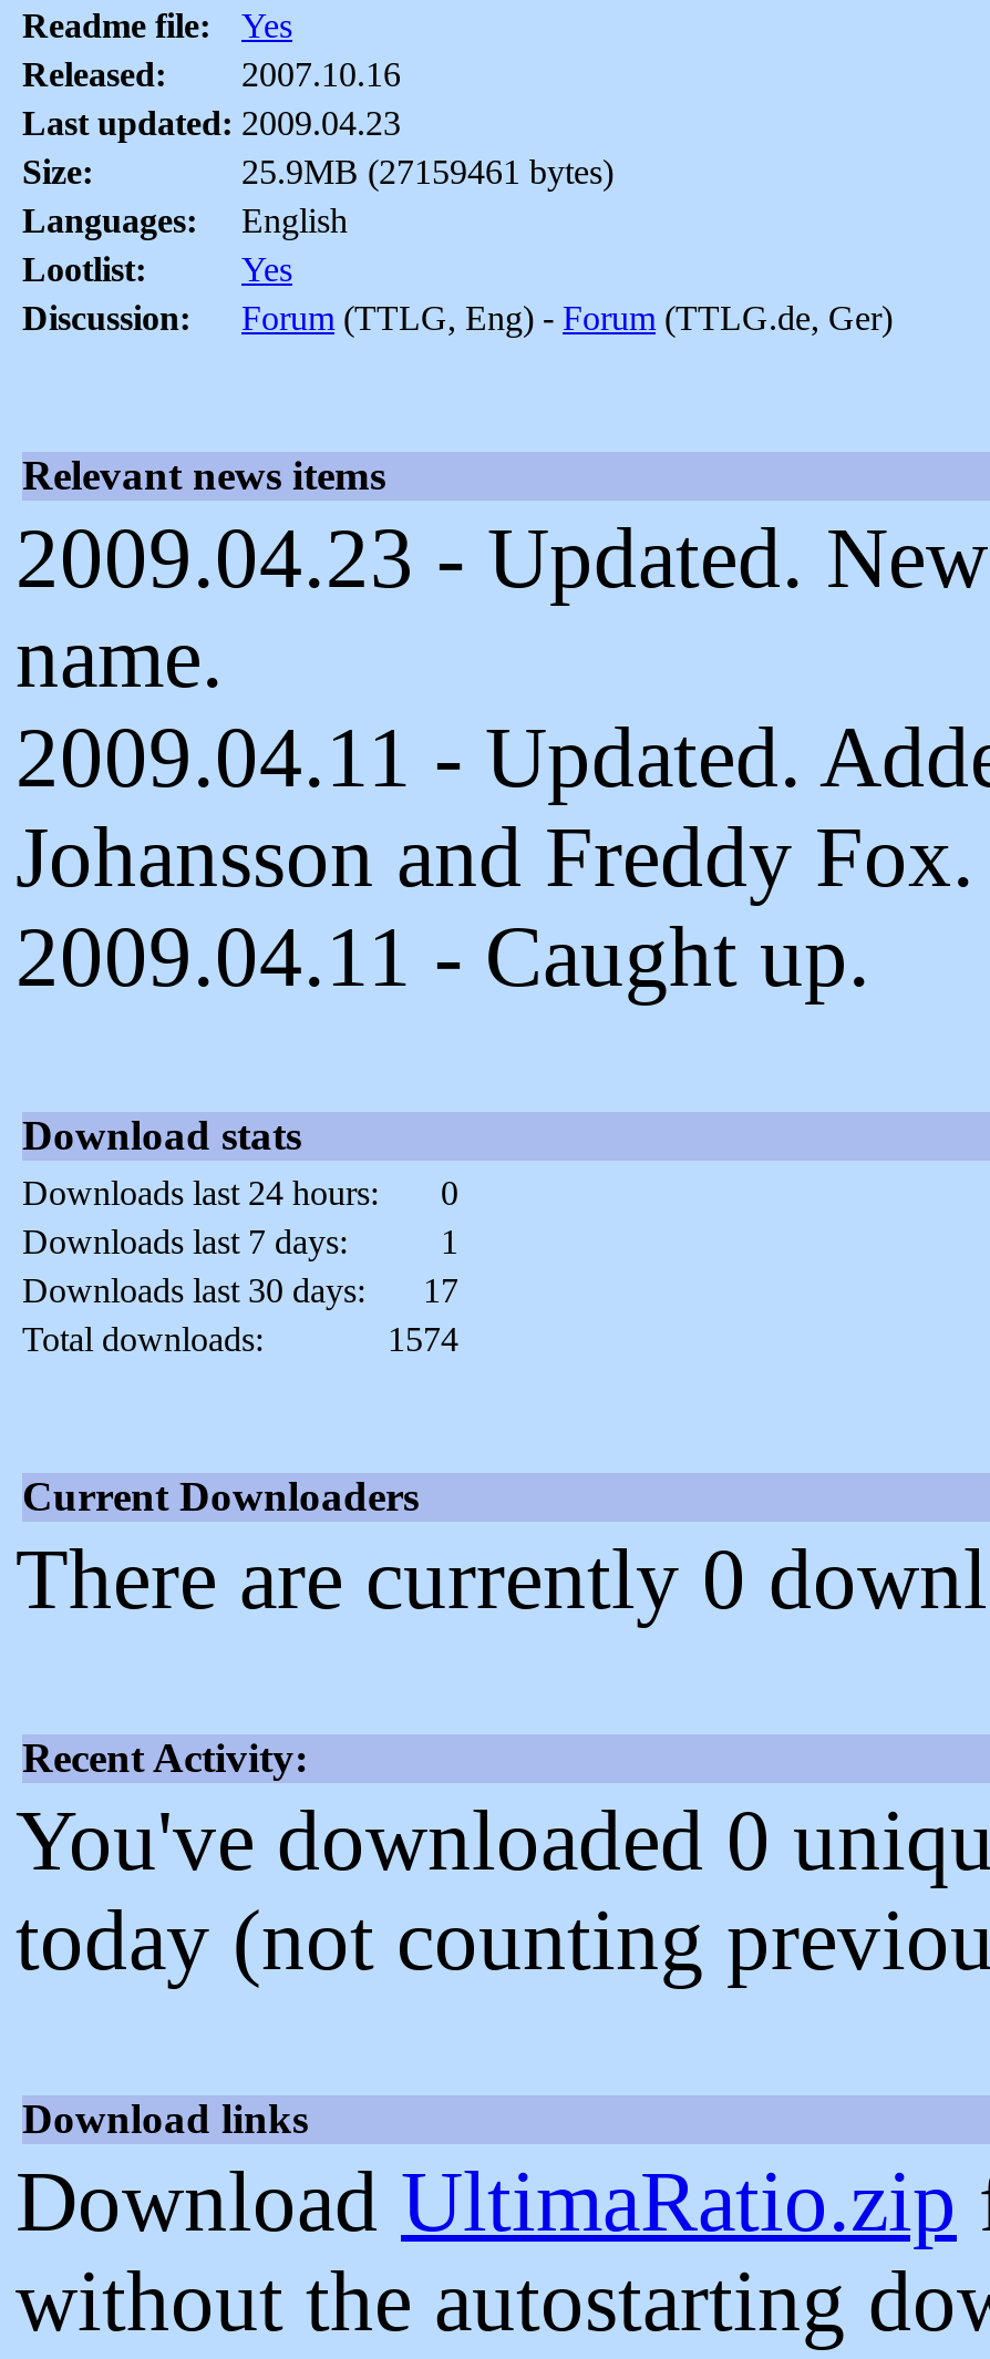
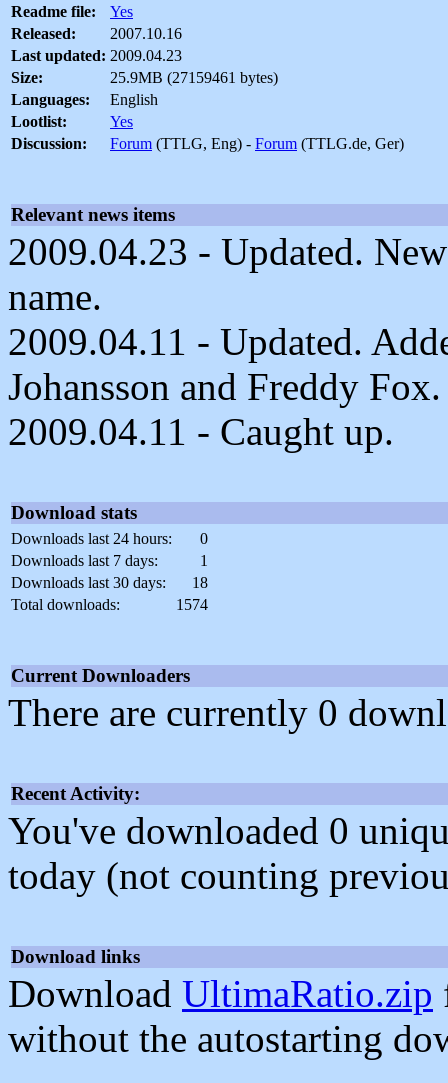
[22,1272,458,1310] Downloads last 30 days: 17 -> [11,574,208,591] Downloads last 30 days: 18

